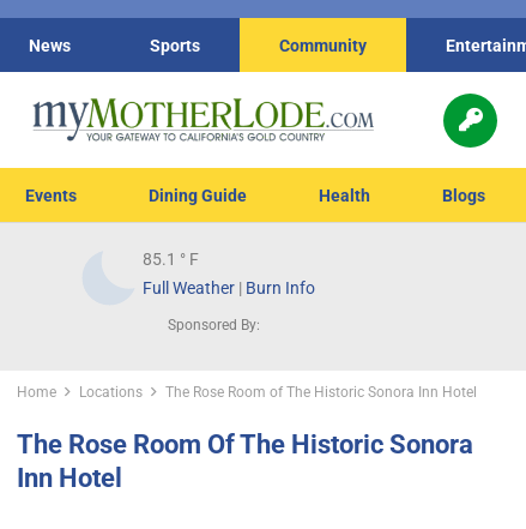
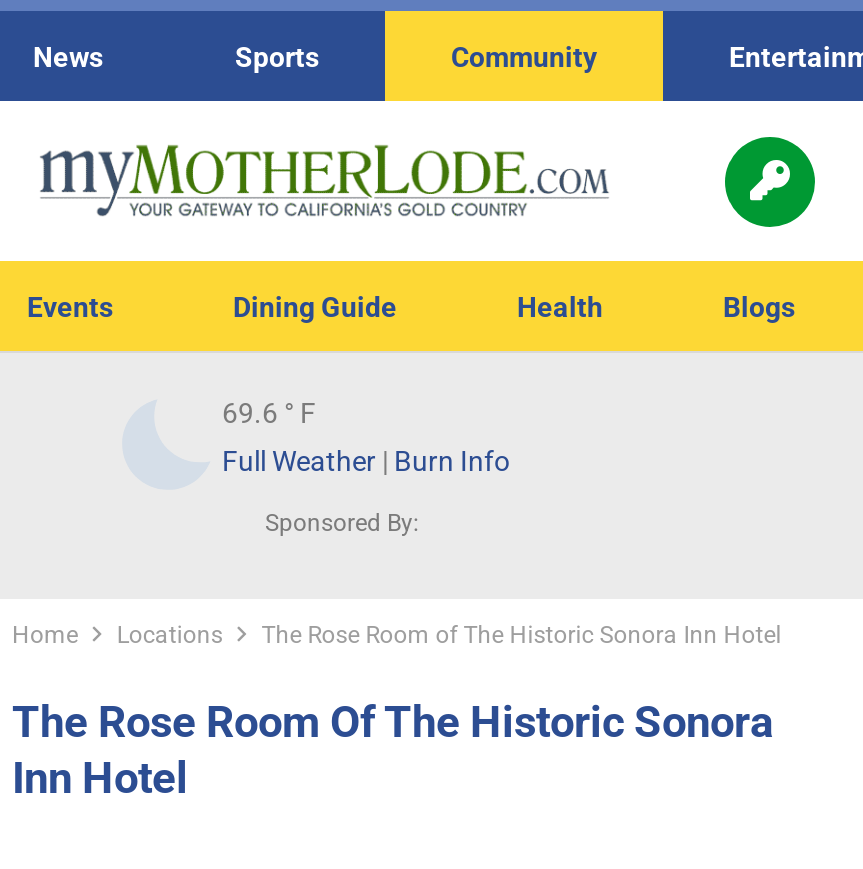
[142,250,198,269] 85.1 ° F -> [222,397,316,429] 69.6 ° F

